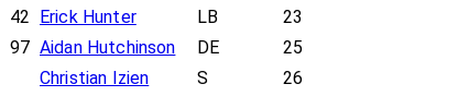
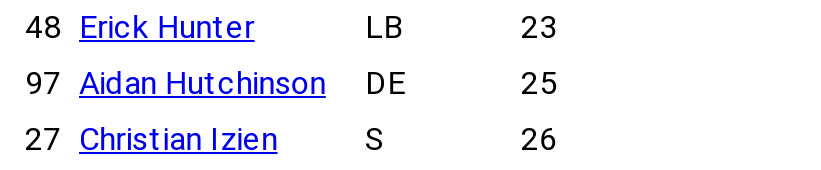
[10,7,136,27] 42 Erick Hunter -> [25,8,255,46] 48 Erick Hunter
[40,68,149,89] Christian Izien -> [25,120,278,158] 27 Christian Izien

